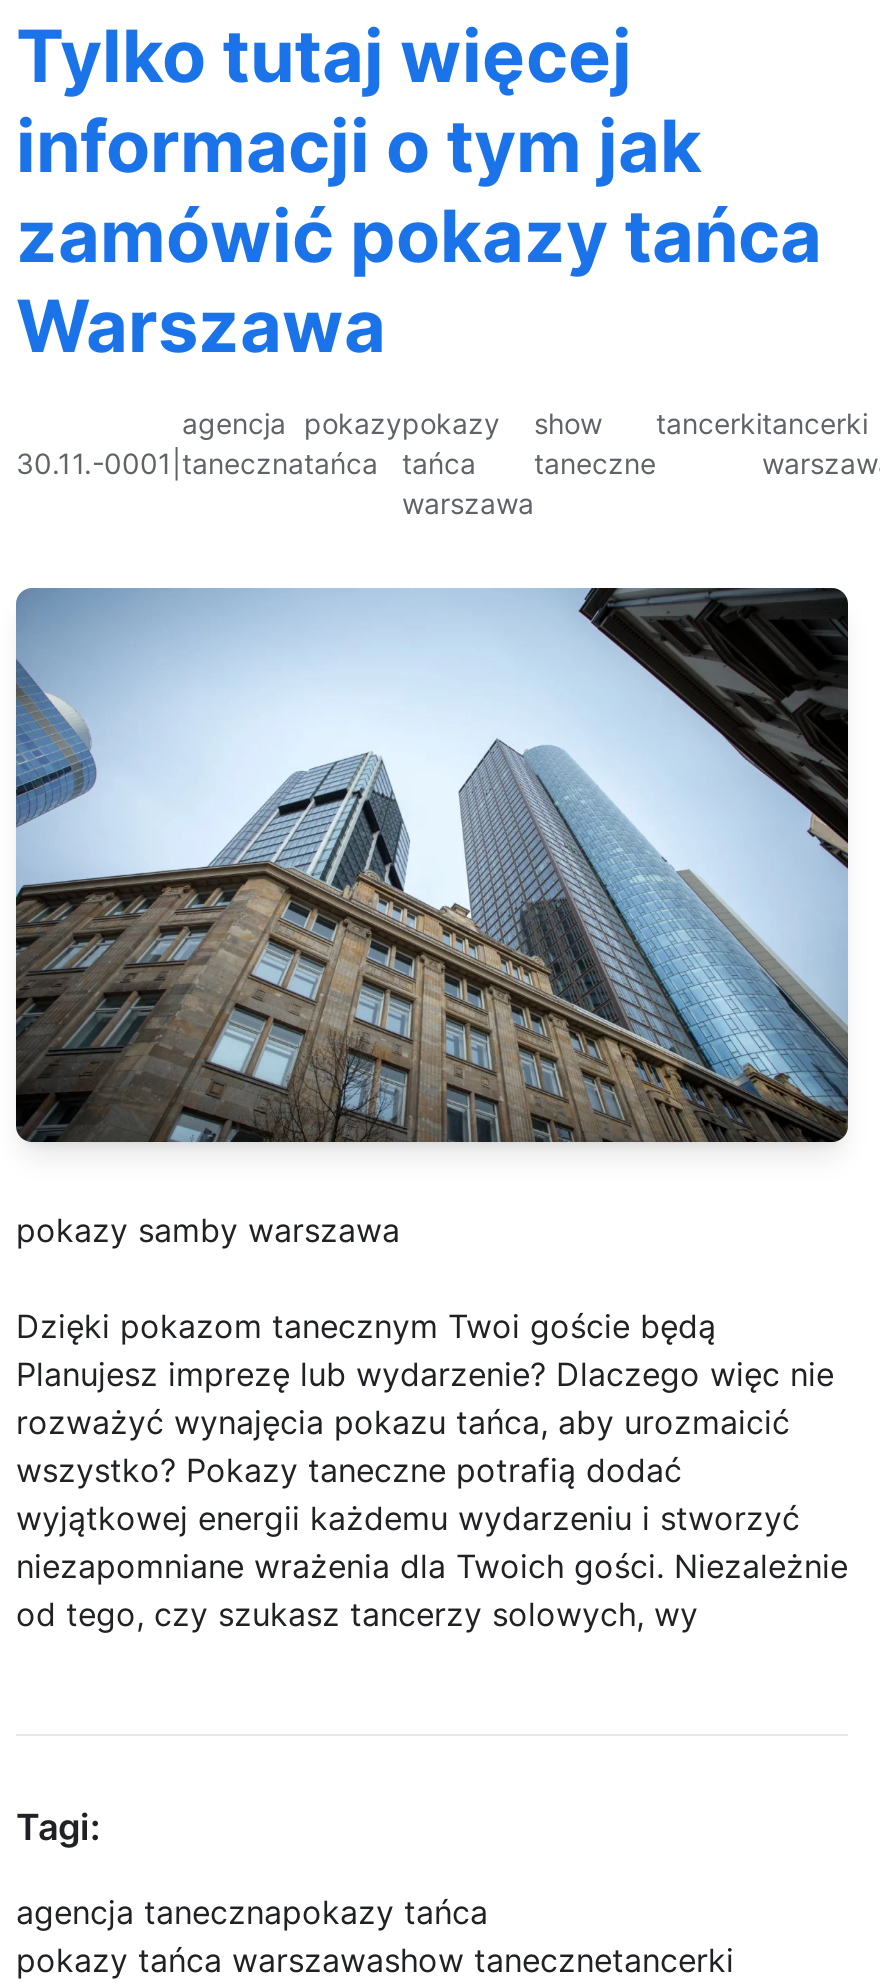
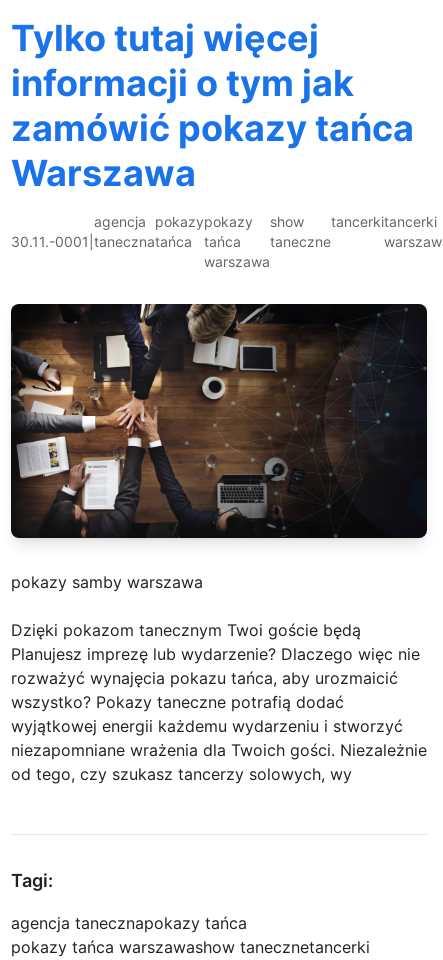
[14,586,850,1144] [image] -> [10,303,428,539] [image]

